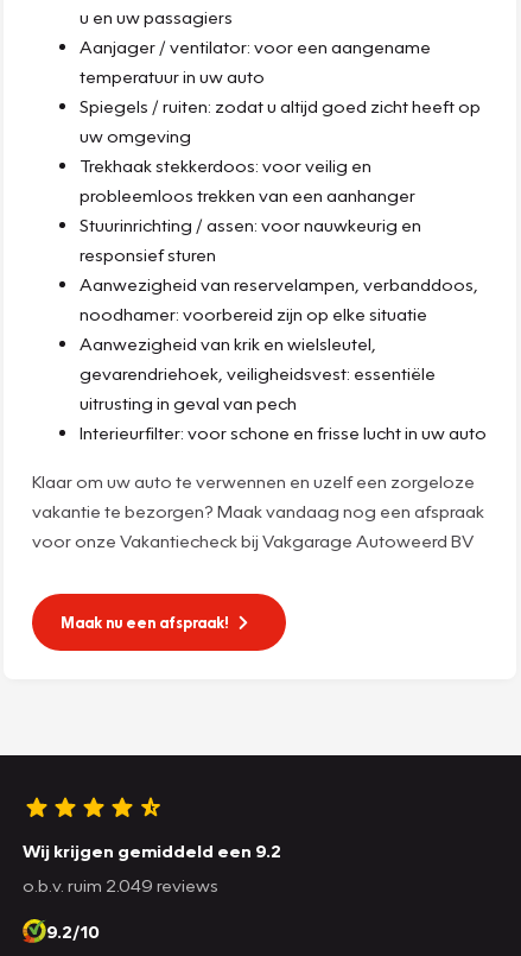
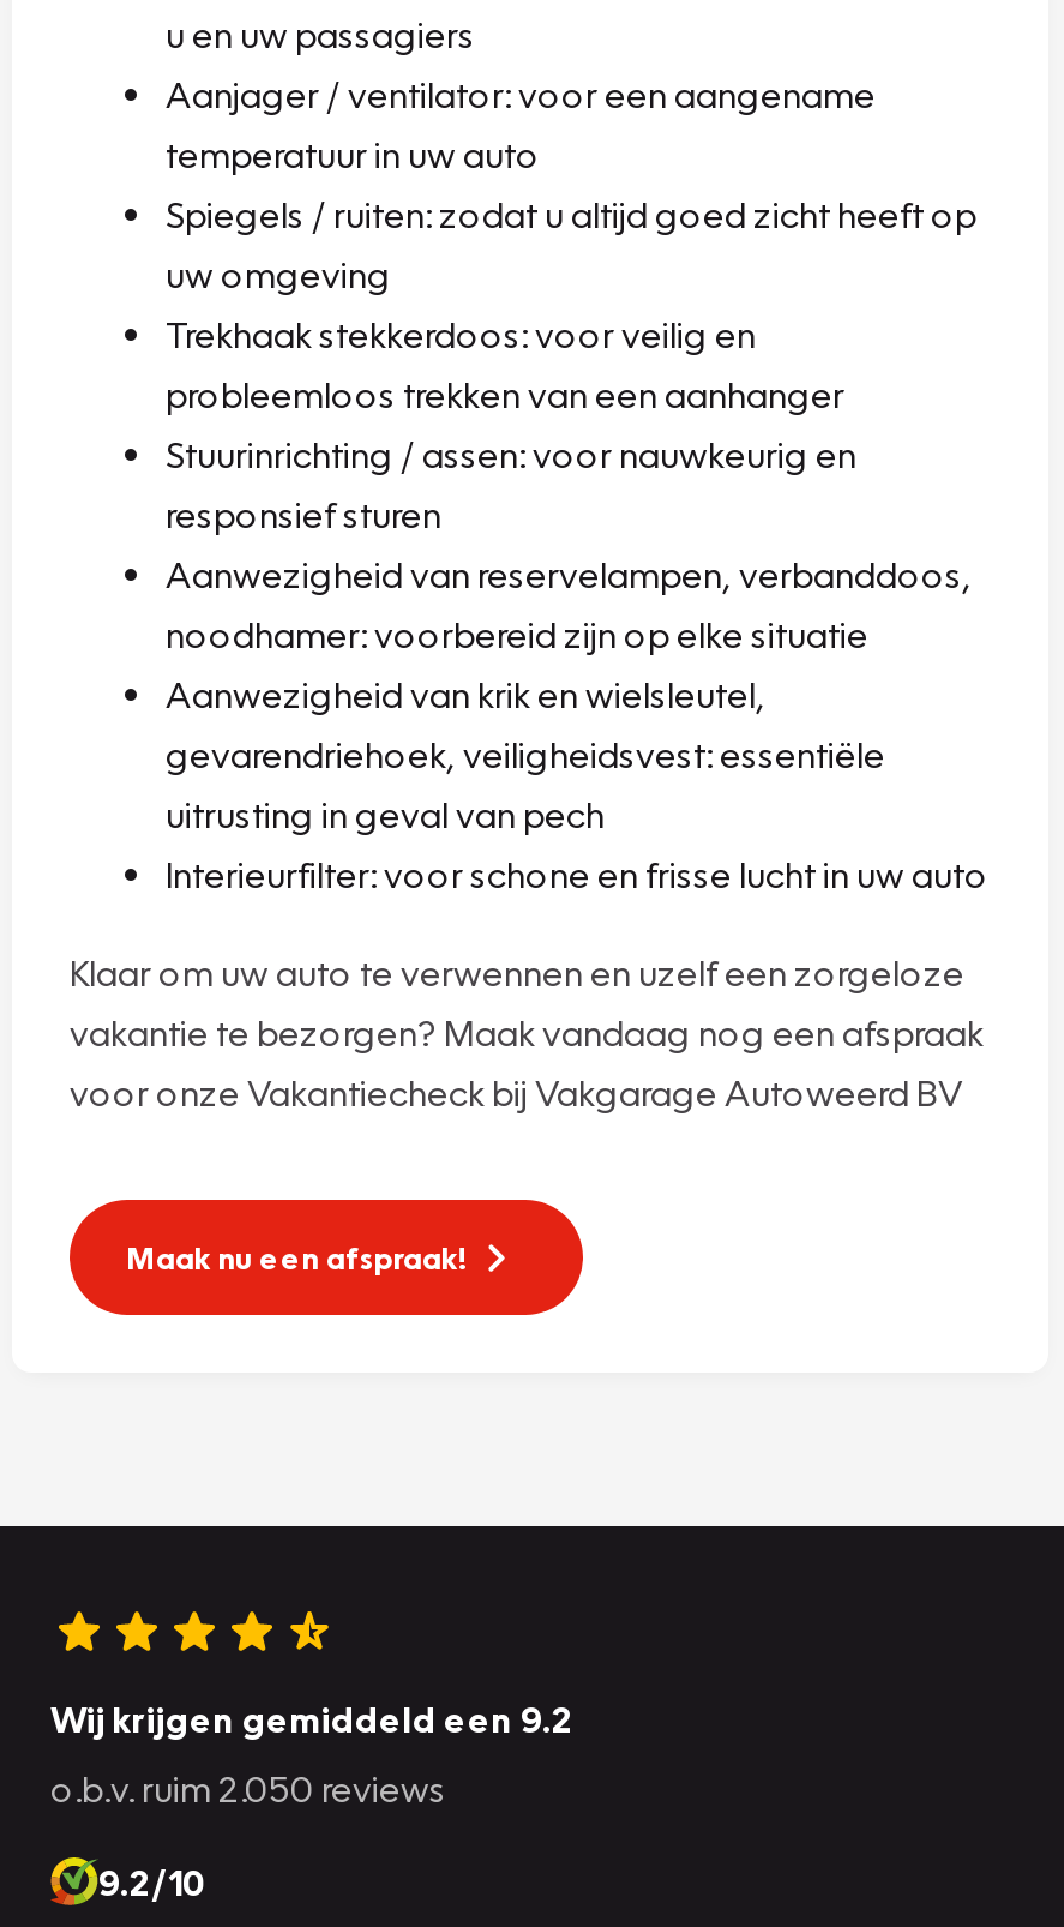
[23,874,218,896] o.b.v. ruim 2.049 reviews -> [50,1766,446,1810] o.b.v. ruim 2.050 reviews

